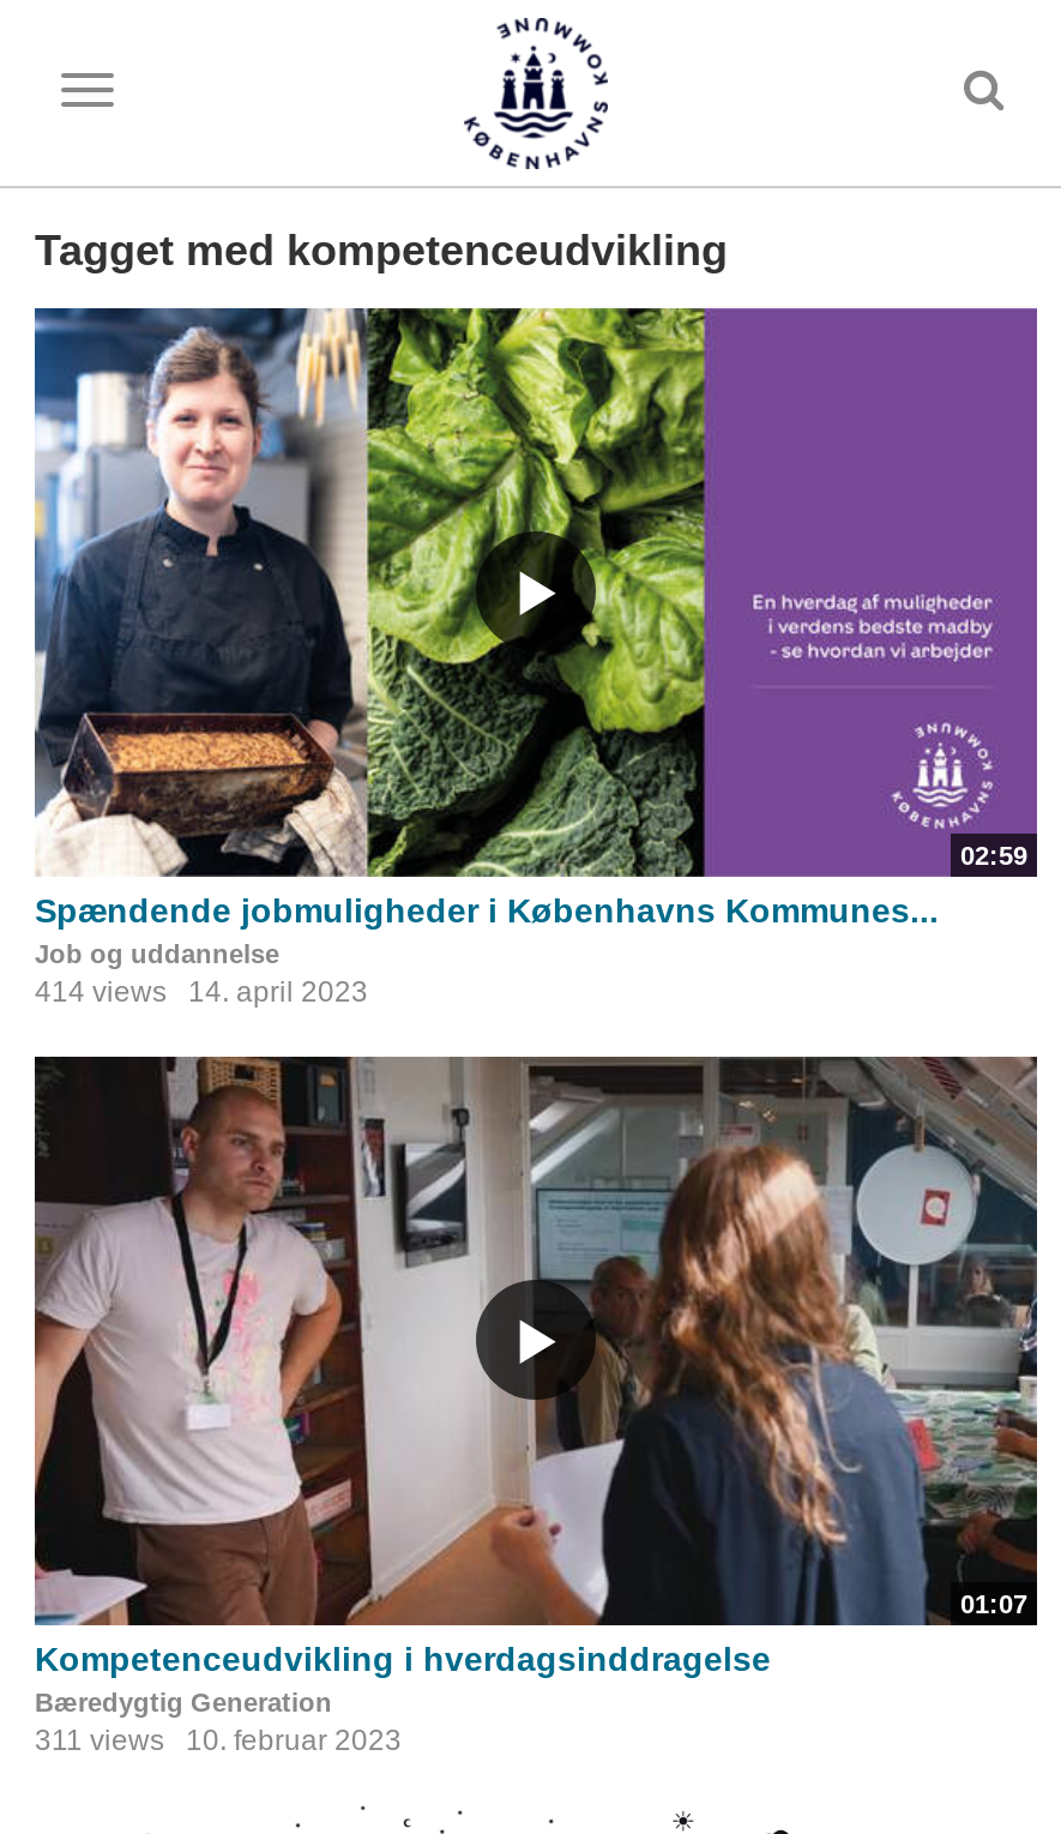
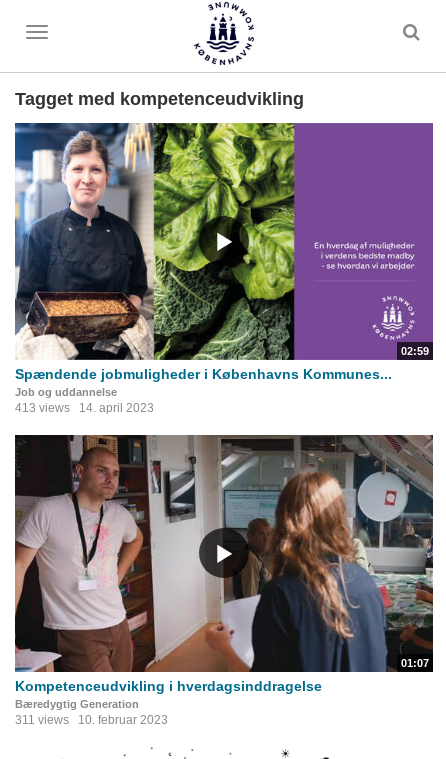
[35,975,368,1009] 414 views 14. april 2023 -> [15,401,154,415] 413 views 14. april 2023

